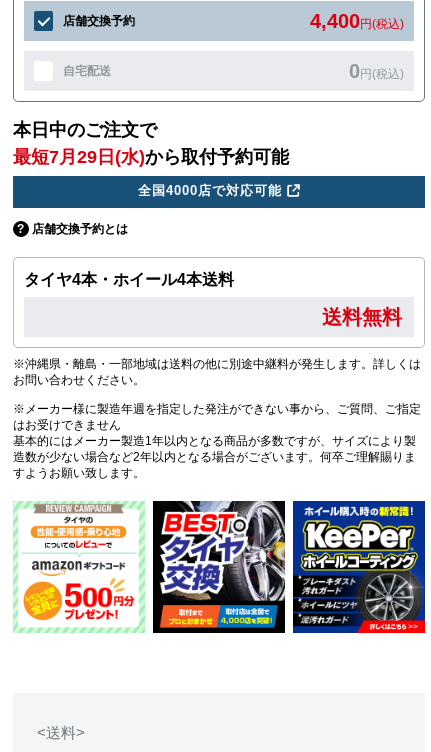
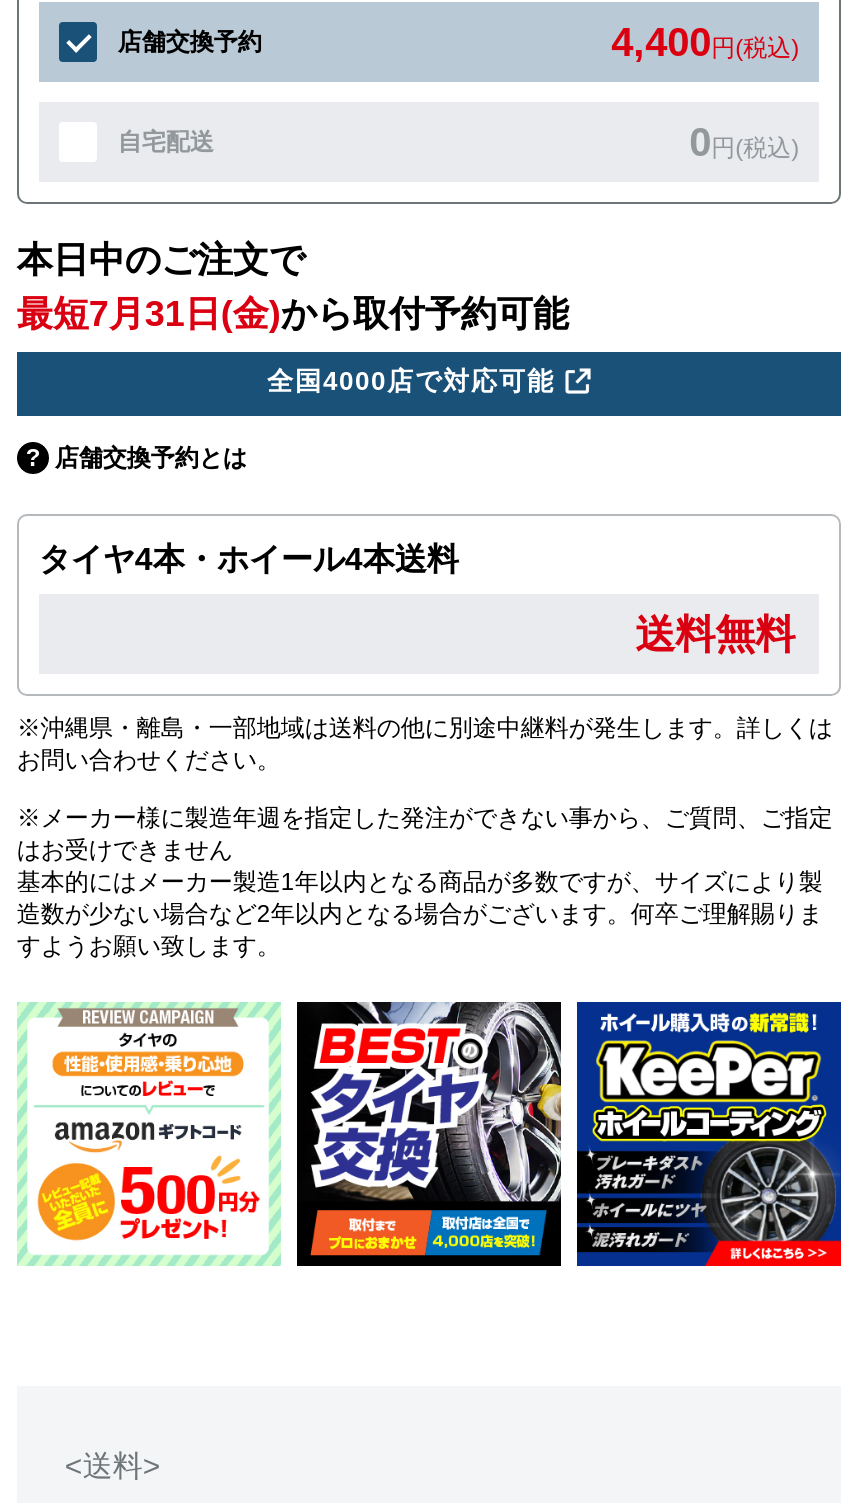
[13,147,289,167] 最短7月29日(水)から取付予約可能 -> [17,294,569,334] 最短7月31日(金)から取付予約可能

